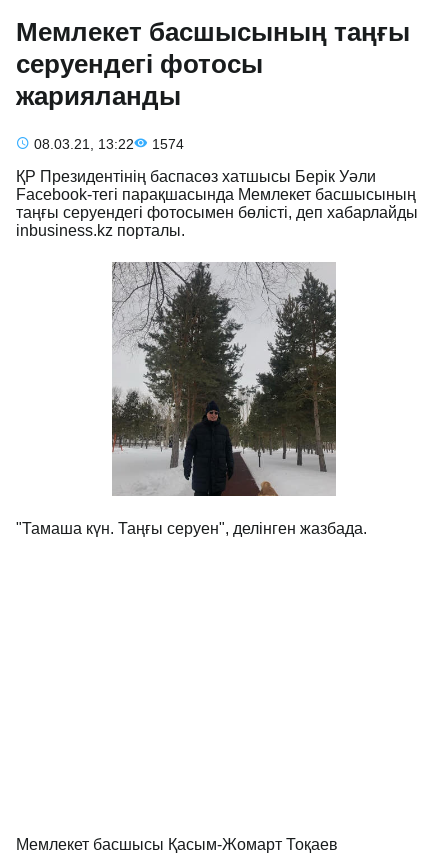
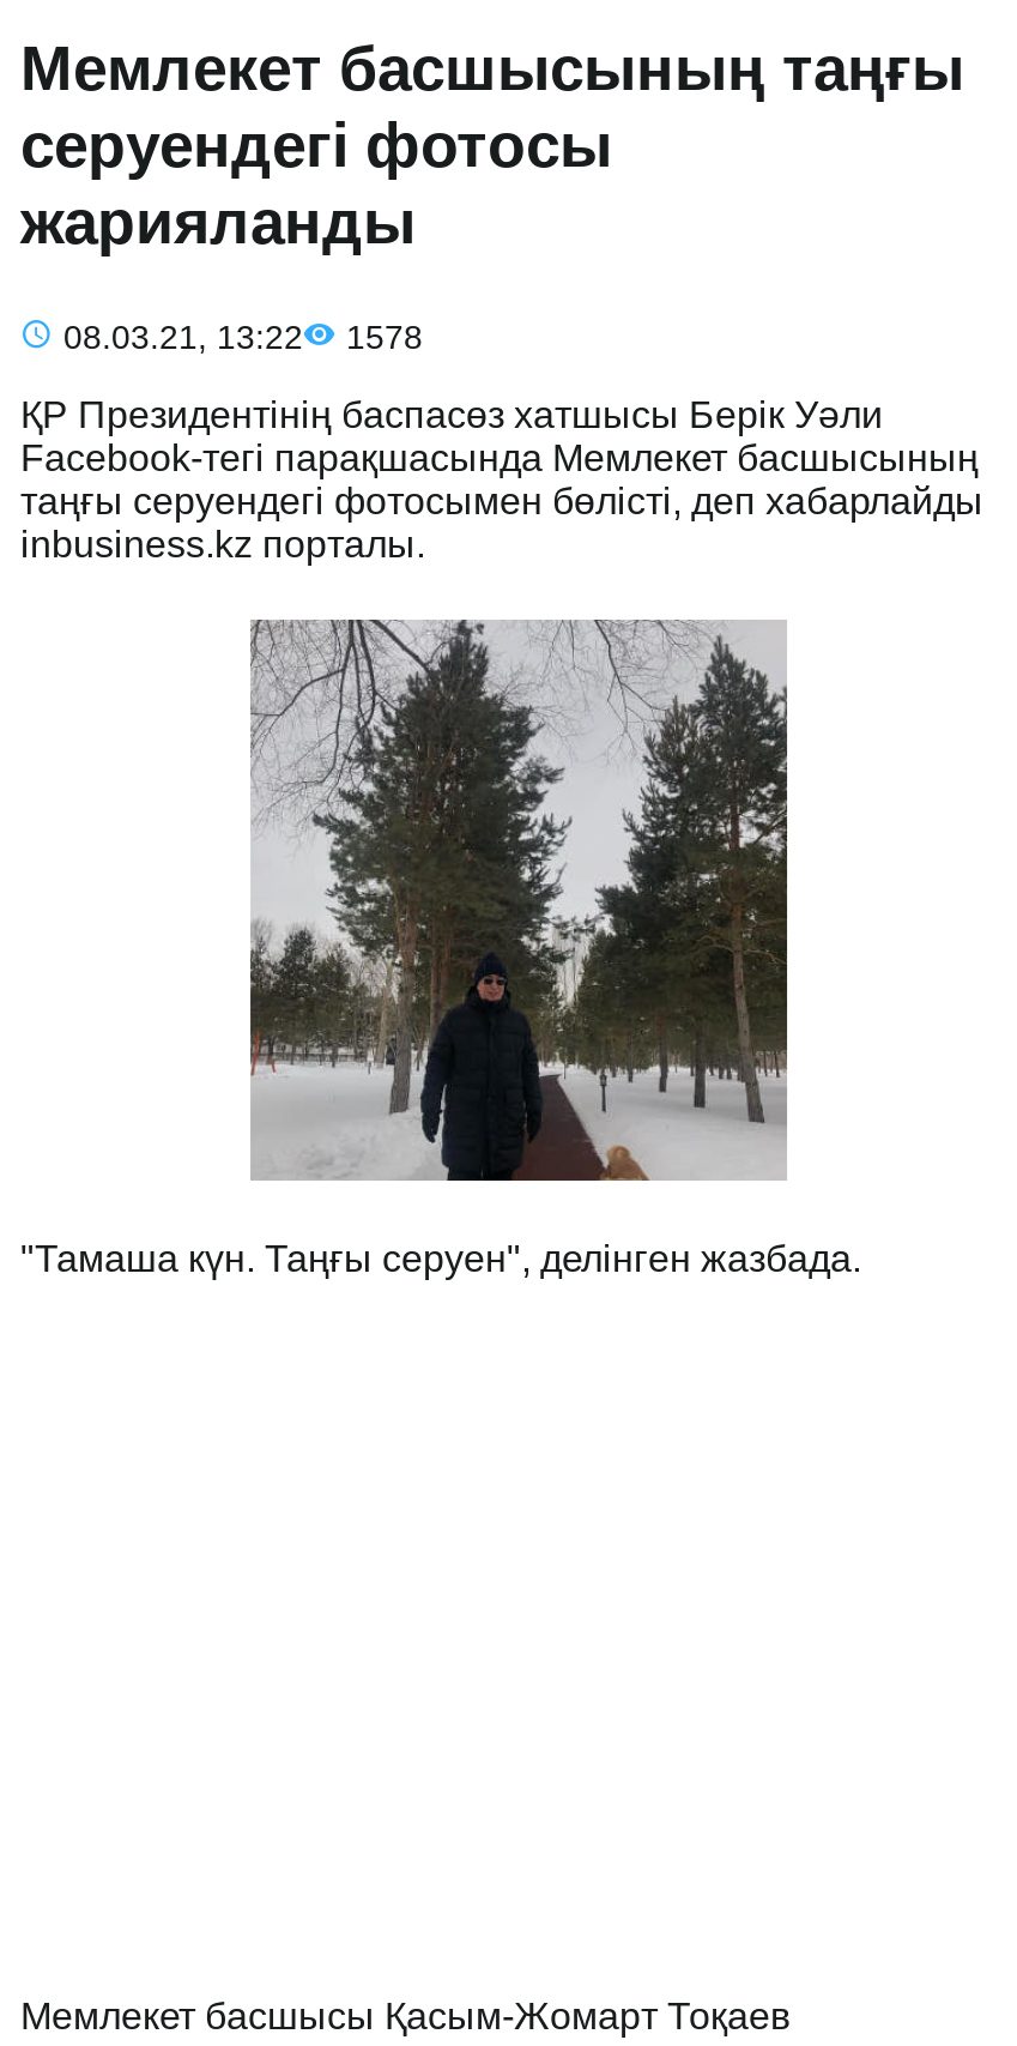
[34,136,184,152] 08.03.21, 13:22 1574 -> [63,318,423,356] 08.03.21, 13:22 1578

